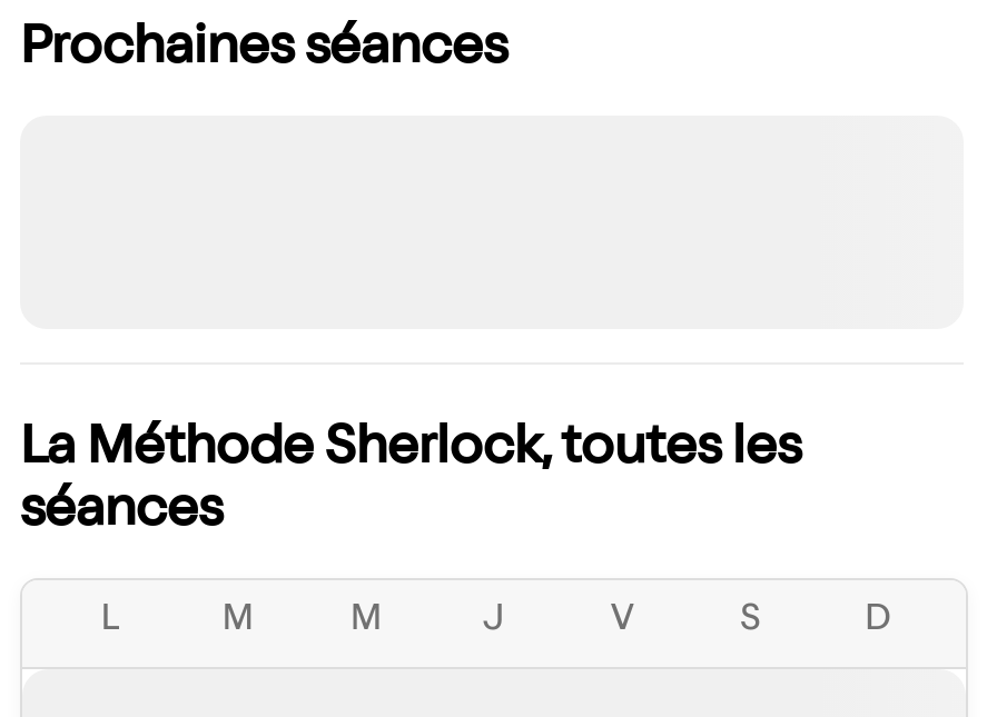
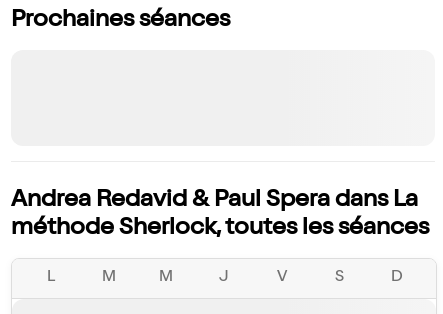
[20,426,801,541] La Méthode Sherlock, toutes les | séances -> [11,189,429,241] Andrea Redavid & Paul Spera dans La | méthode Sherlock, toutes les séances

